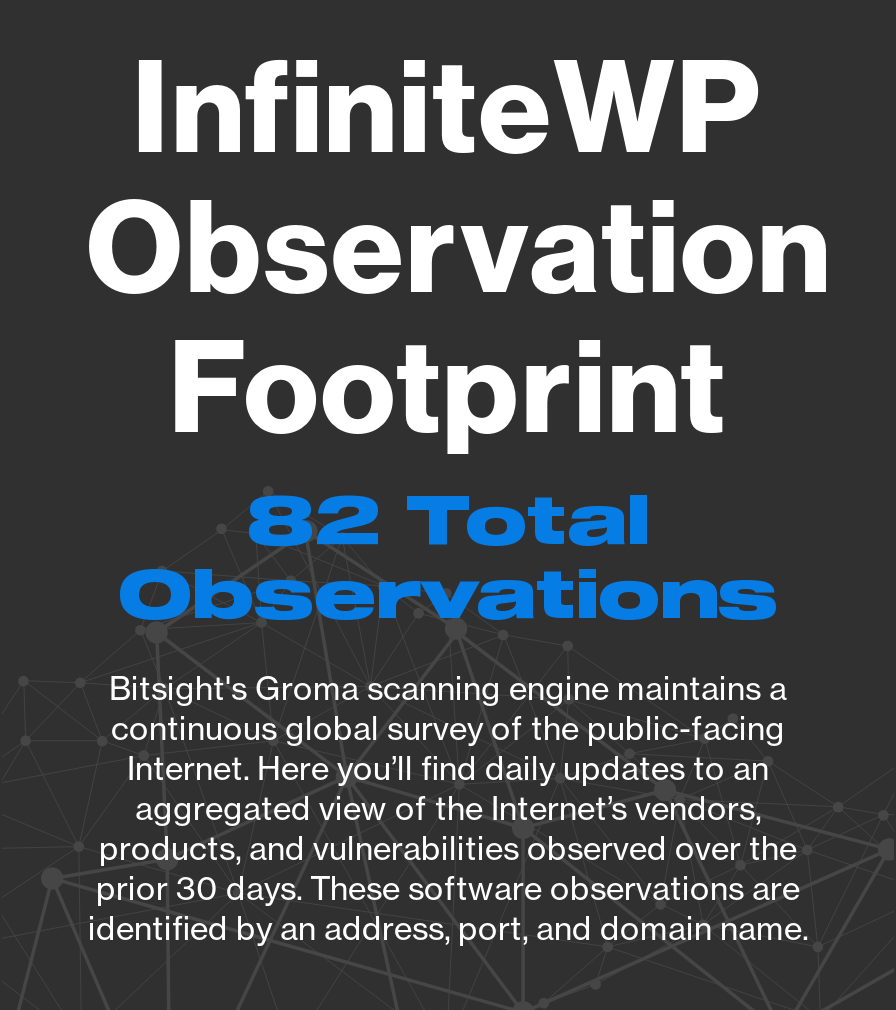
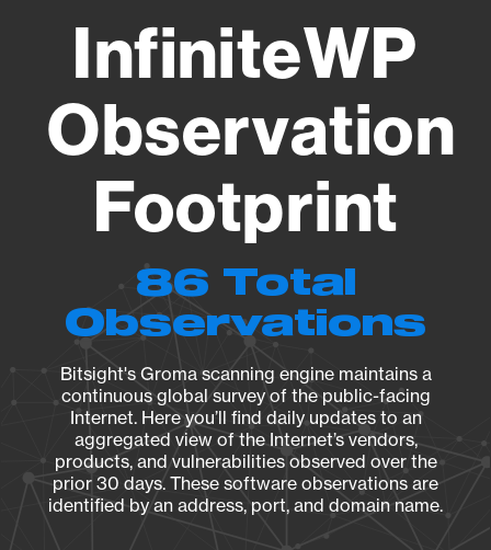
[247,490,649,558] 82 Total -> [135,265,356,302] 86 Total

